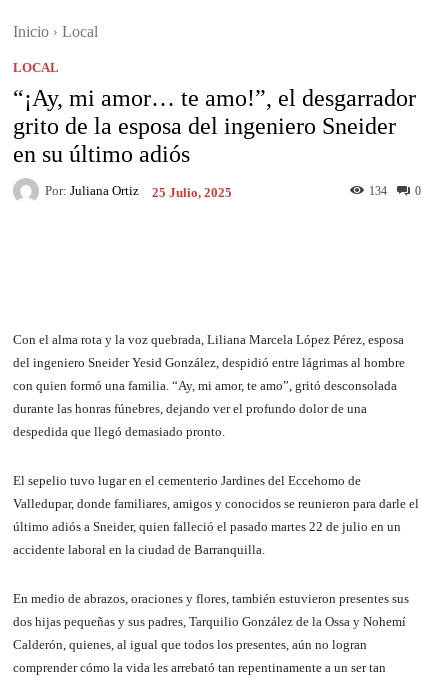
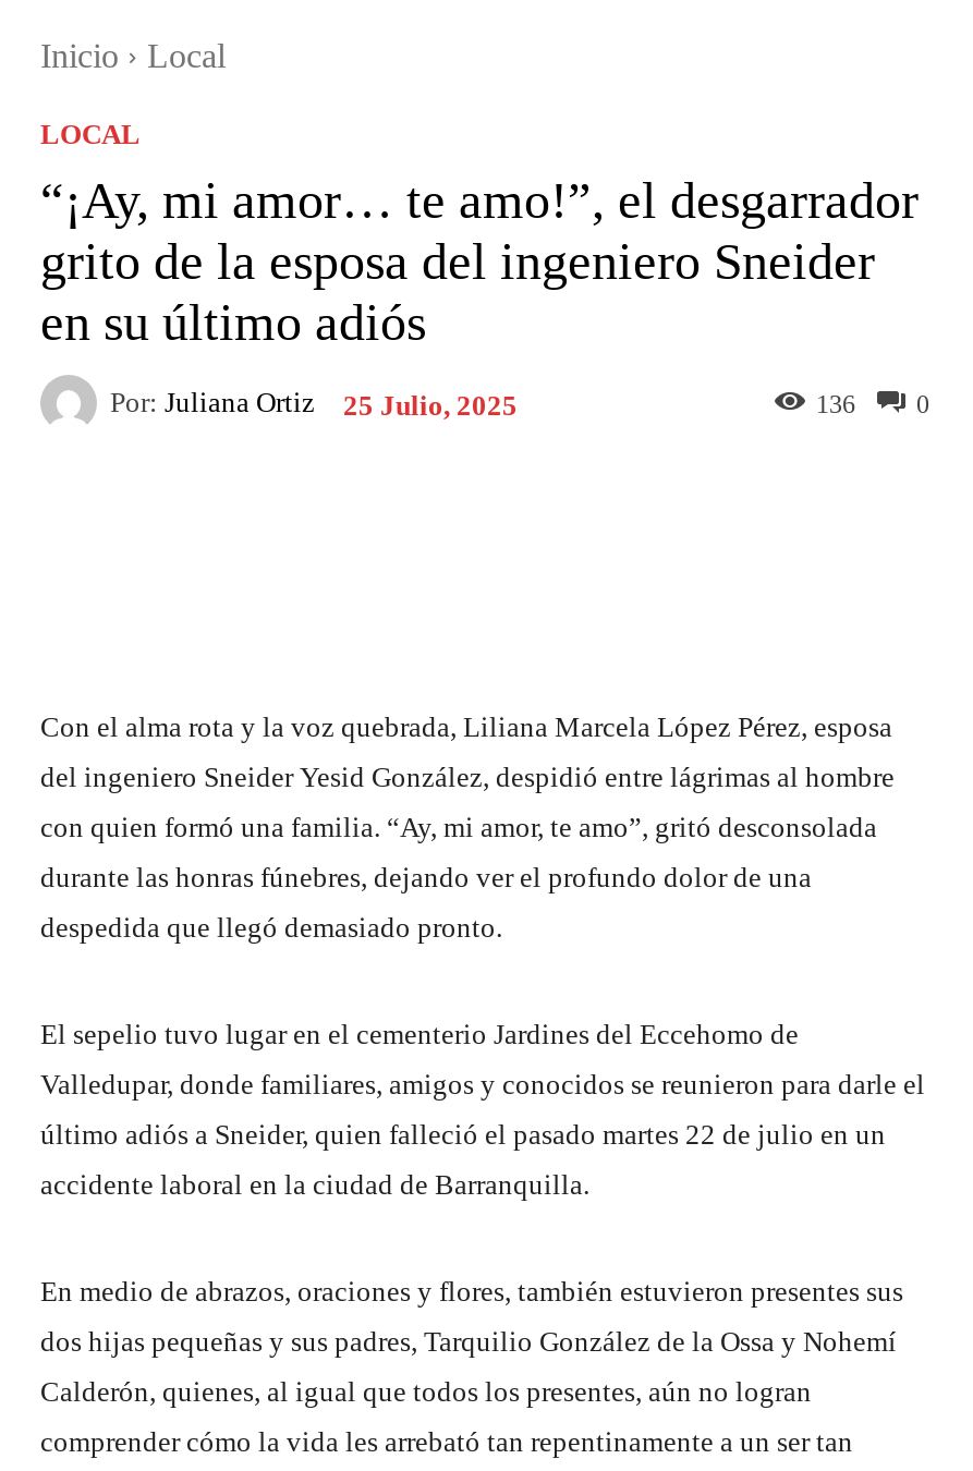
[369,184,421,198] 134 0 -> [816,388,929,418] 136 0

